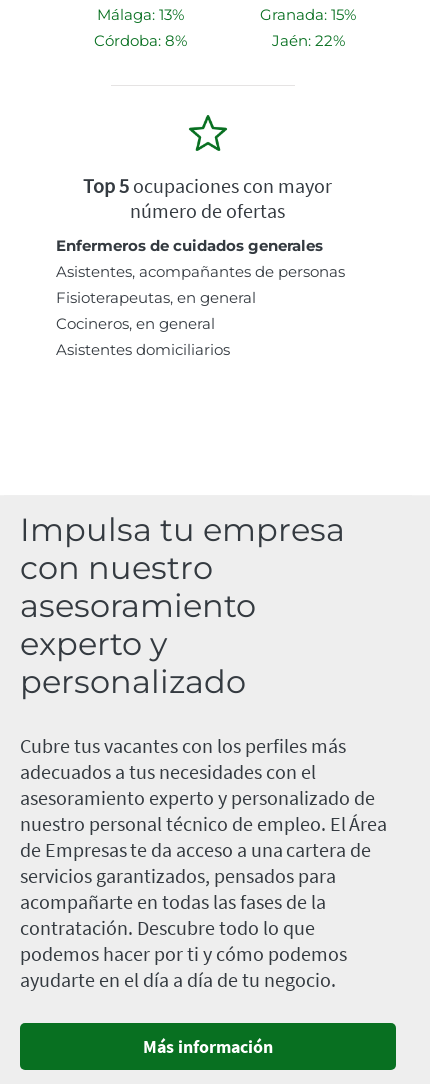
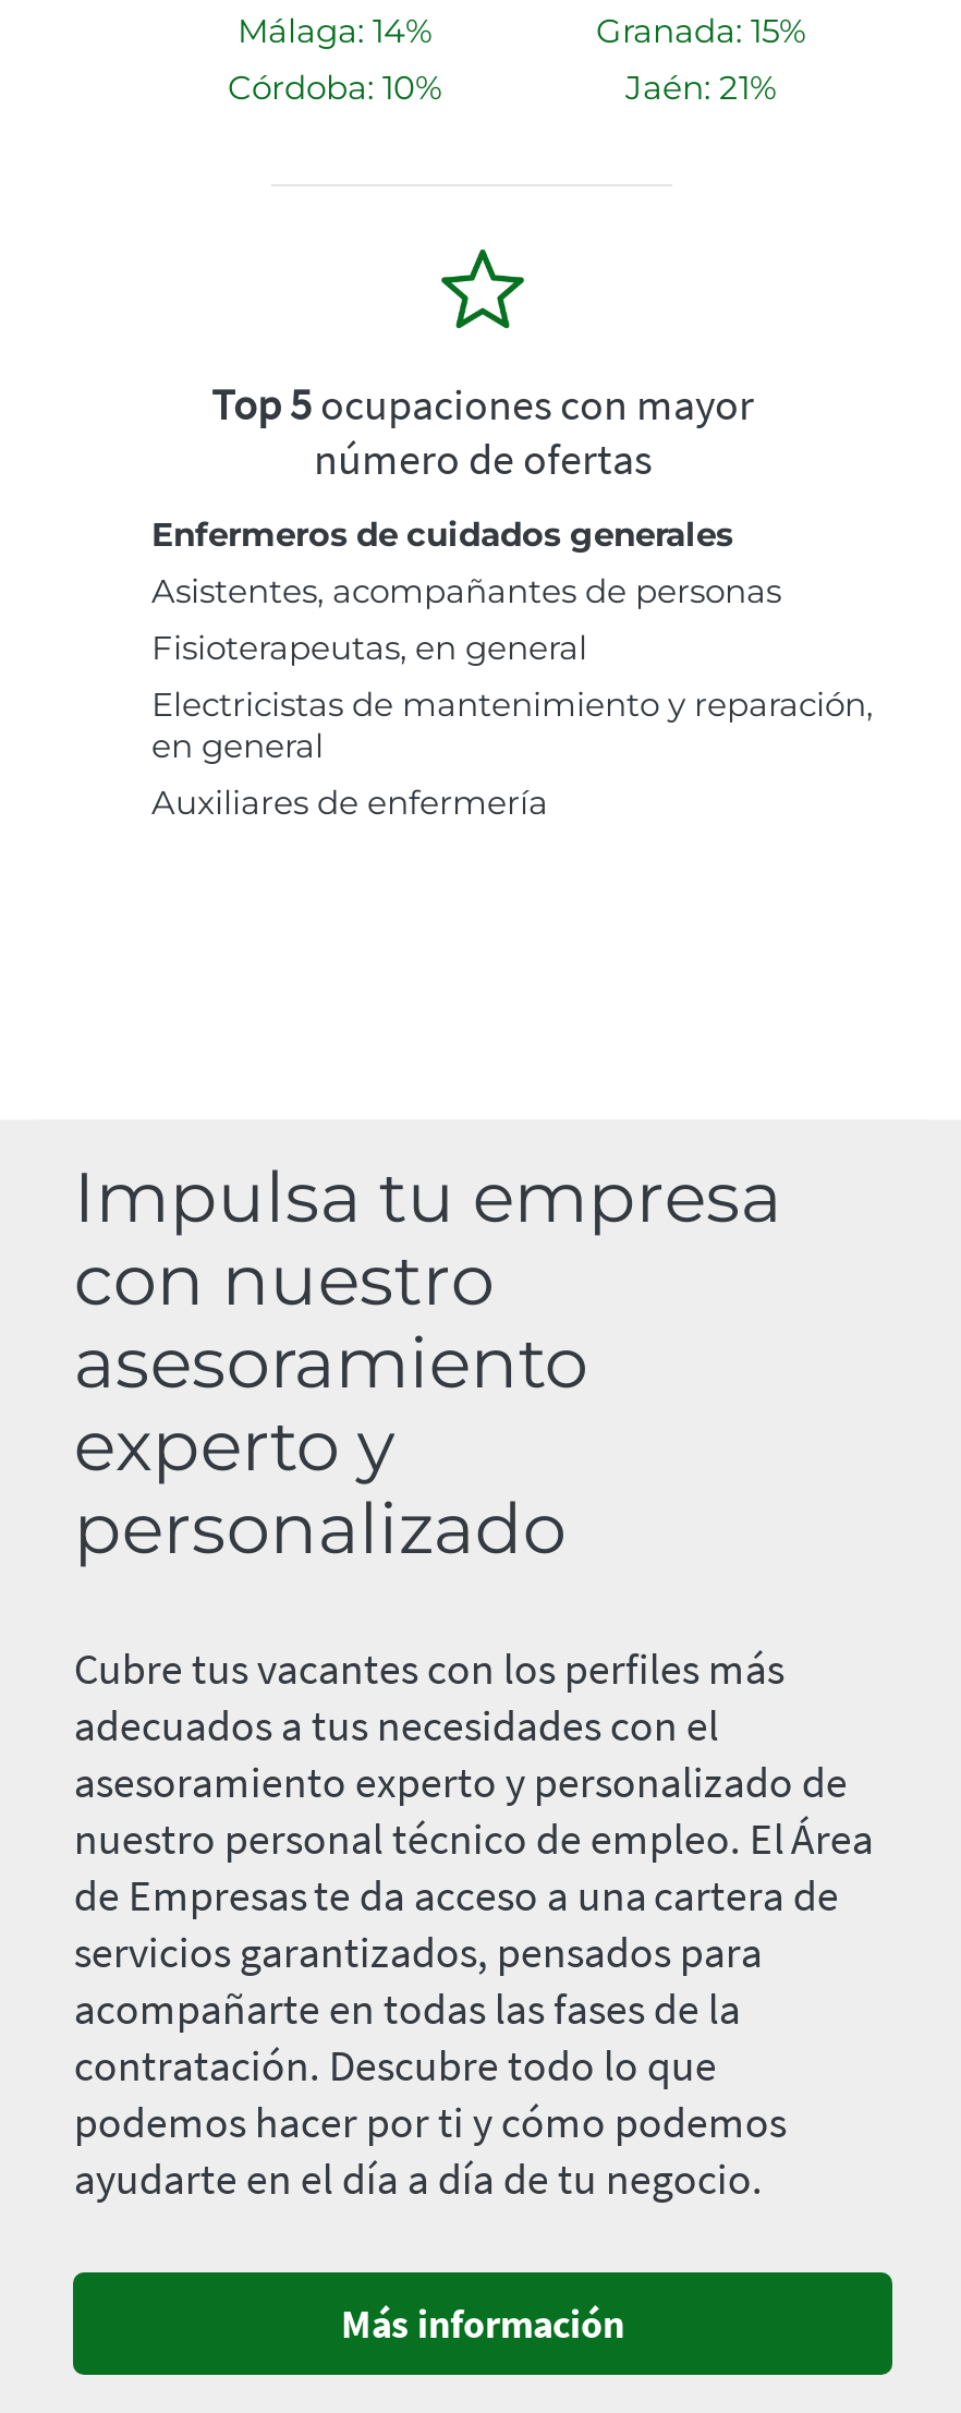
[96,5,183,24] Málaga: 13% -> [238,10,431,52] Málaga: 14%
[93,31,186,50] Córdoba: 8% -> [228,67,441,108] Córdoba: 10%
[271,31,344,50] Jaén: 22% -> [625,67,776,108] Jaén: 21%
[56,314,230,359] Cocineros, en general | Asistentes domiciliarios -> [151,684,873,823] Electricistas de mantenimiento y reparación, | en general | Auxiliares de enfermería

